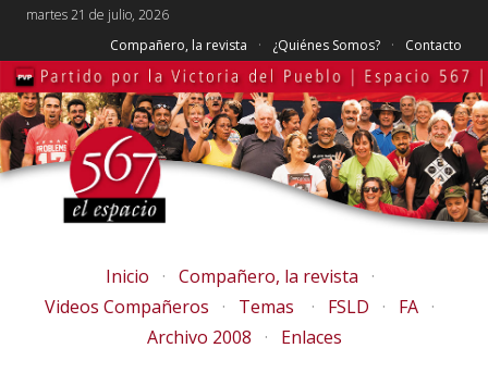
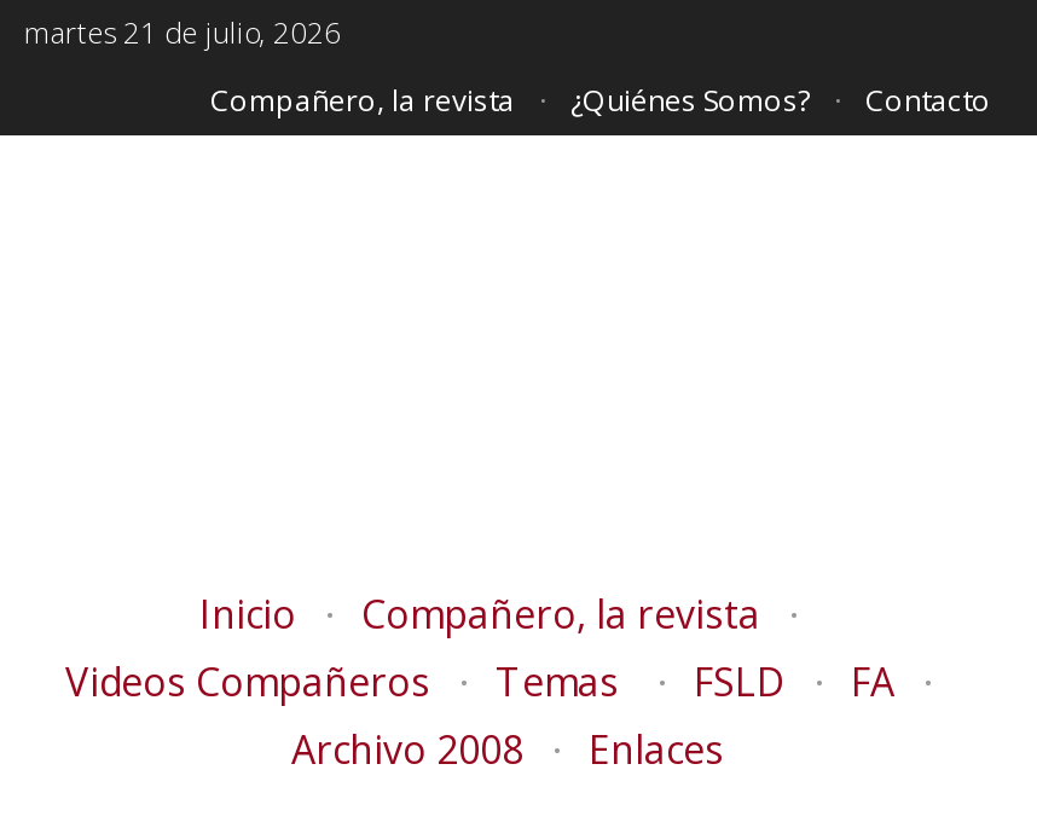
[3,60,485,229] [image] -> none

